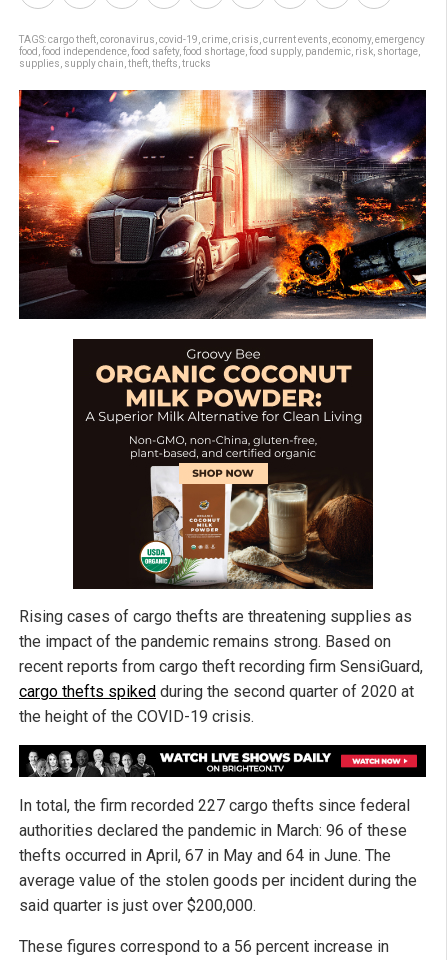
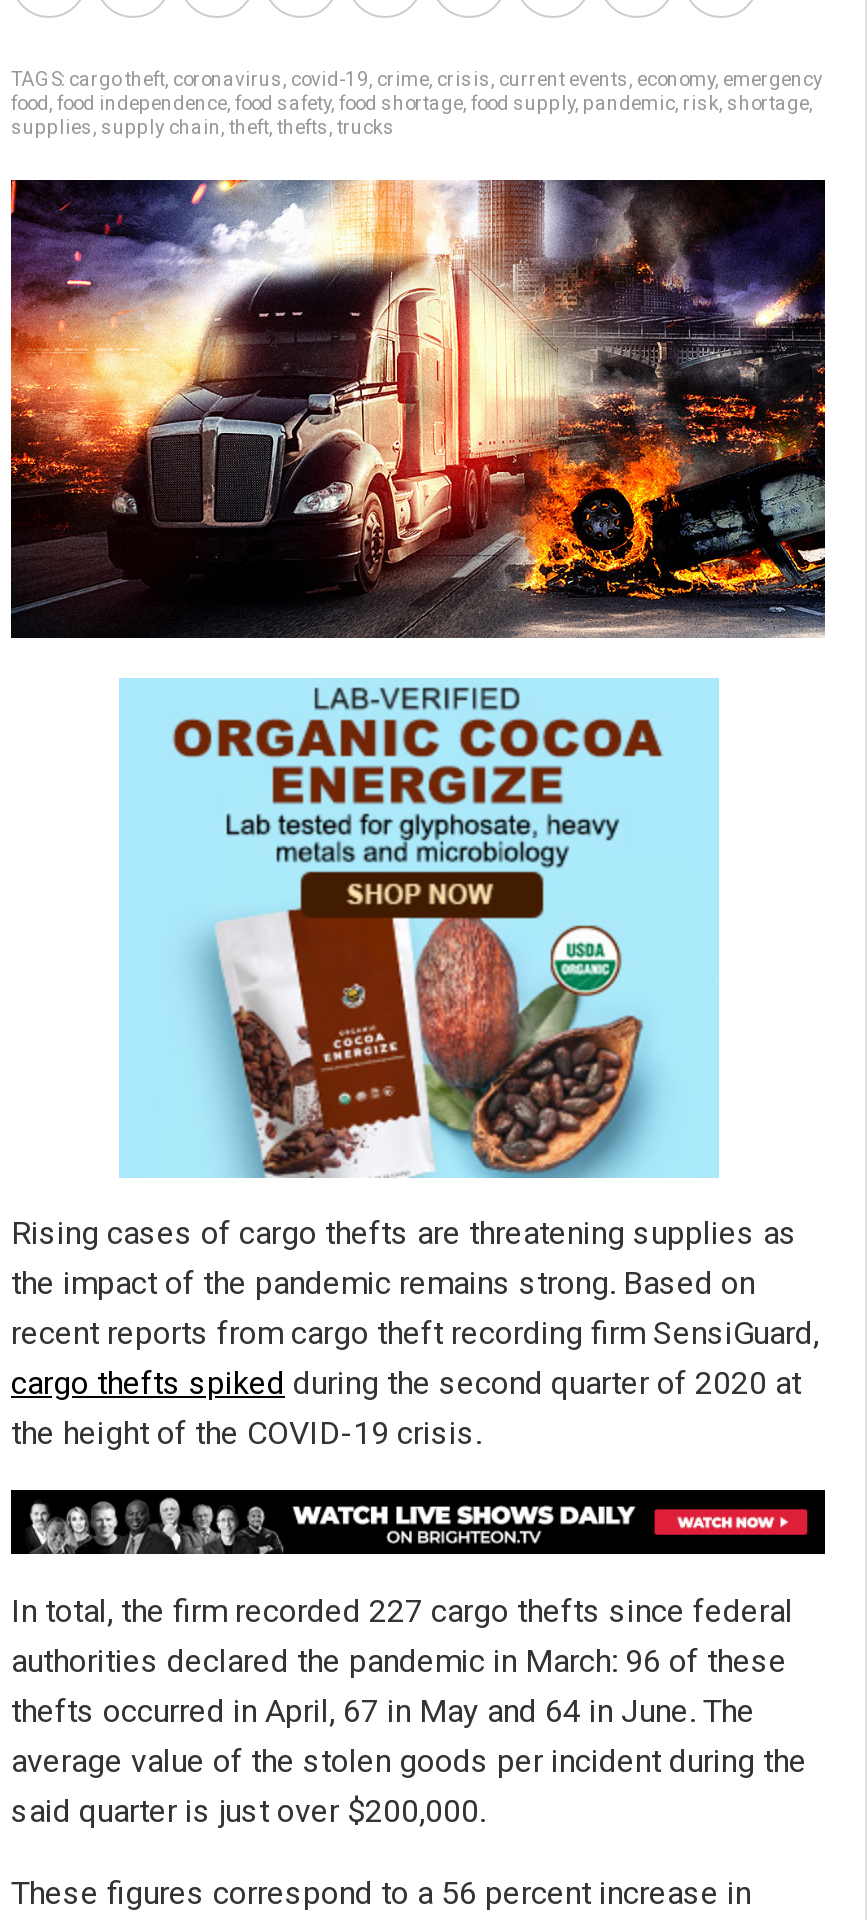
[72,338,374,590] [image] -> [119,678,719,1180] [image]

